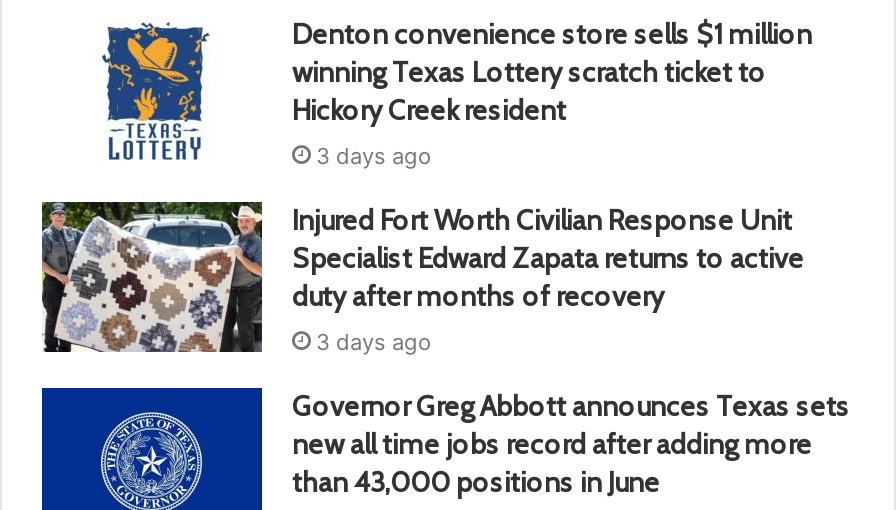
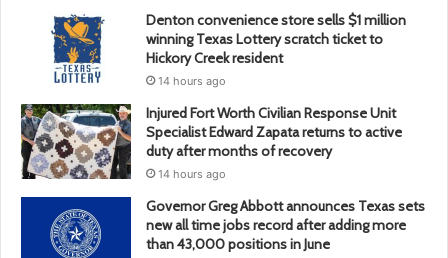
[316,143,432,171] 3 days ago -> [158,74,226,88] 14 hours ago
[316,329,432,357] 3 days ago -> [158,167,226,181] 14 hours ago

